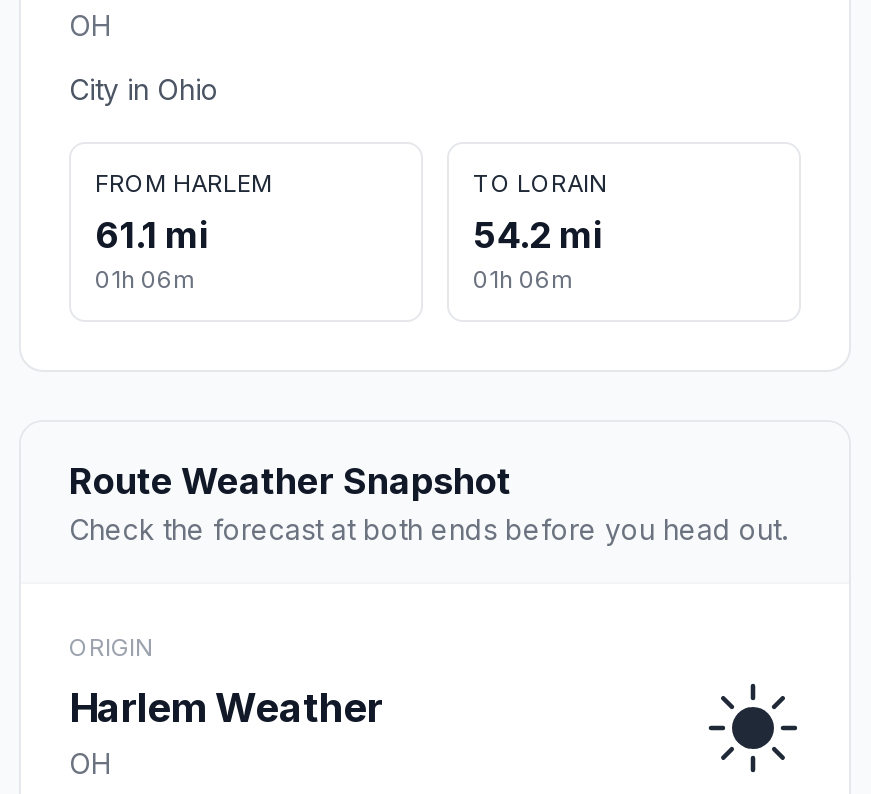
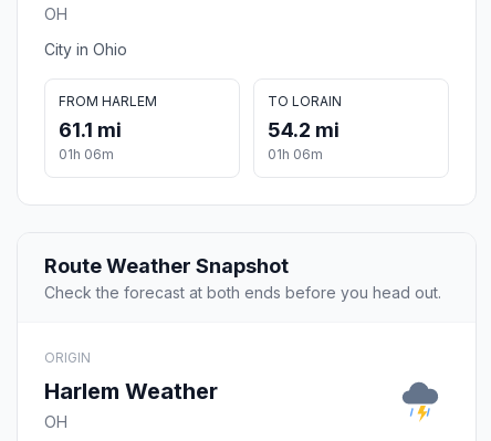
[707,682,799,774] [image] -> [399,379,446,426] [image]

